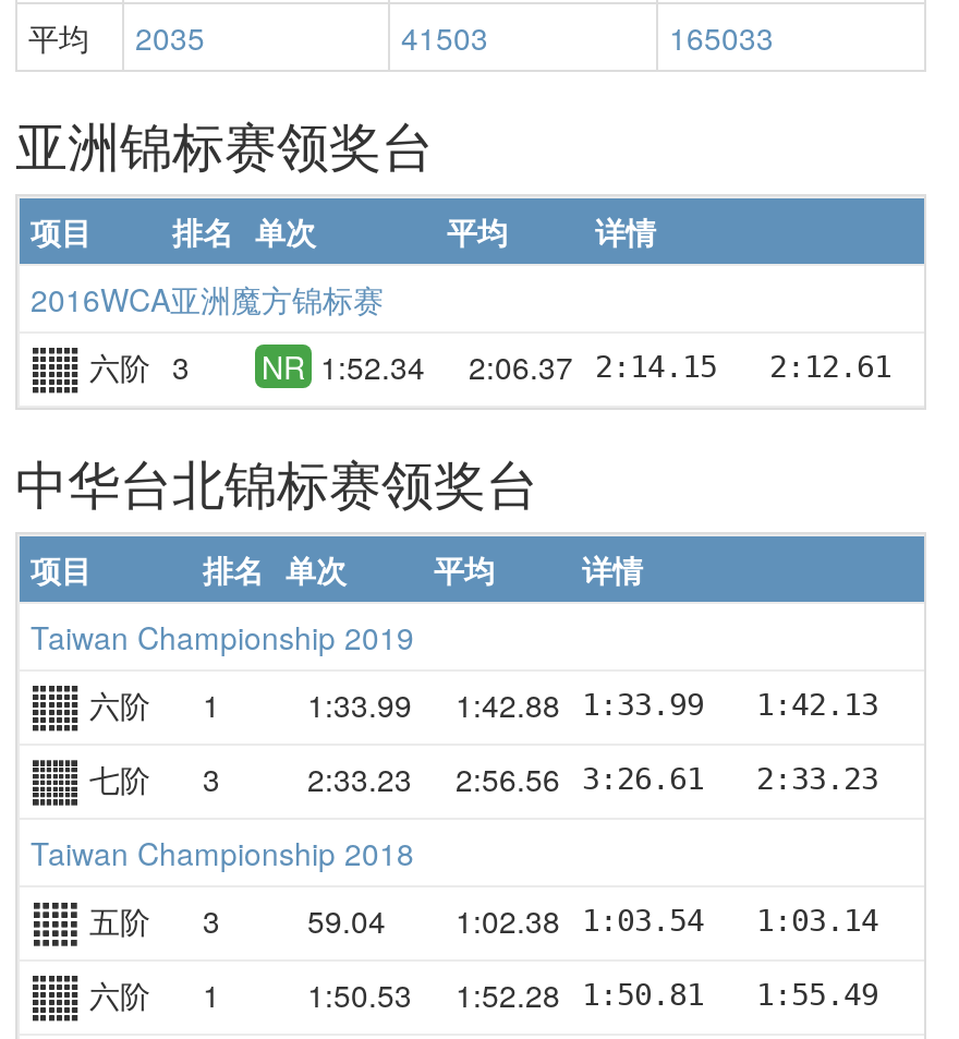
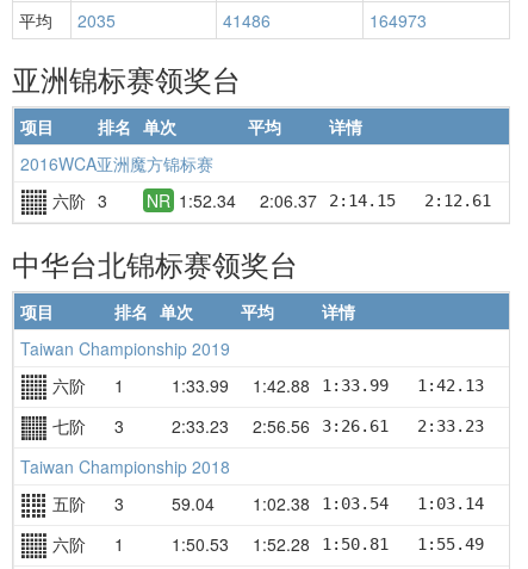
[401,14,488,58] 41503 -> [223,8,271,32] 41486
[669,14,774,58] 165033 -> [369,8,427,32] 164973

